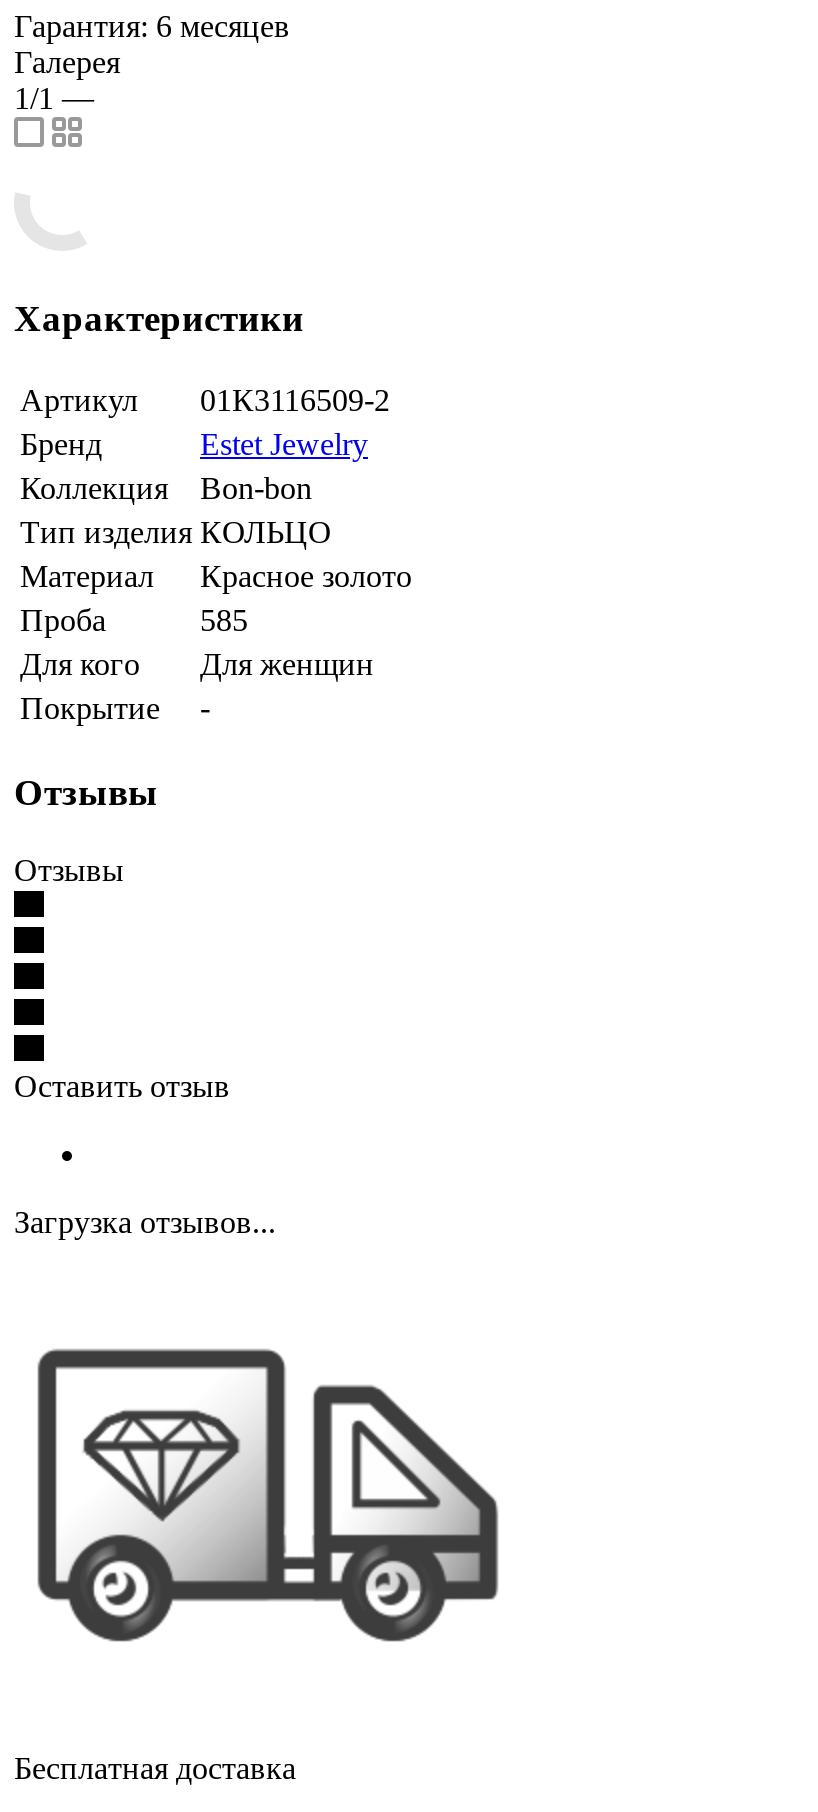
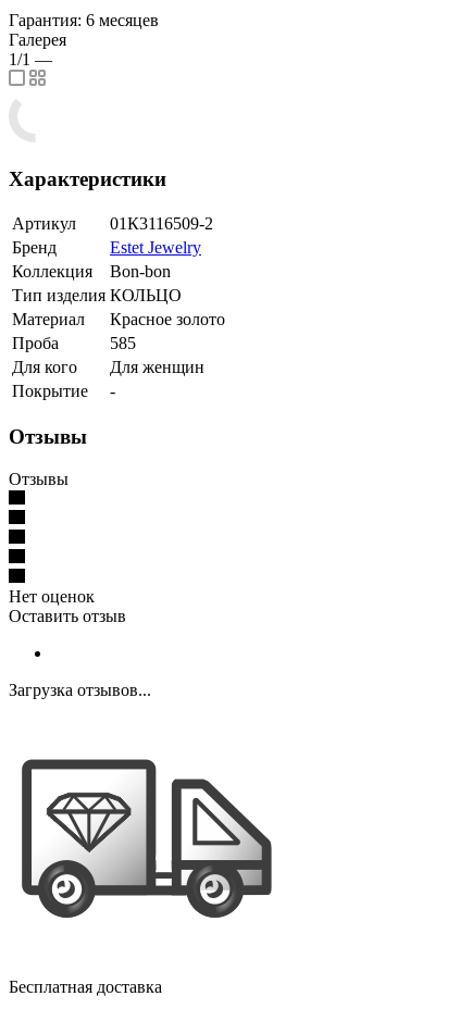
none -> [9,587,95,606] Нет оценок

